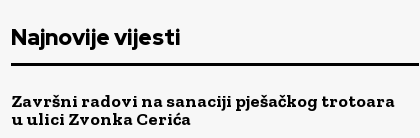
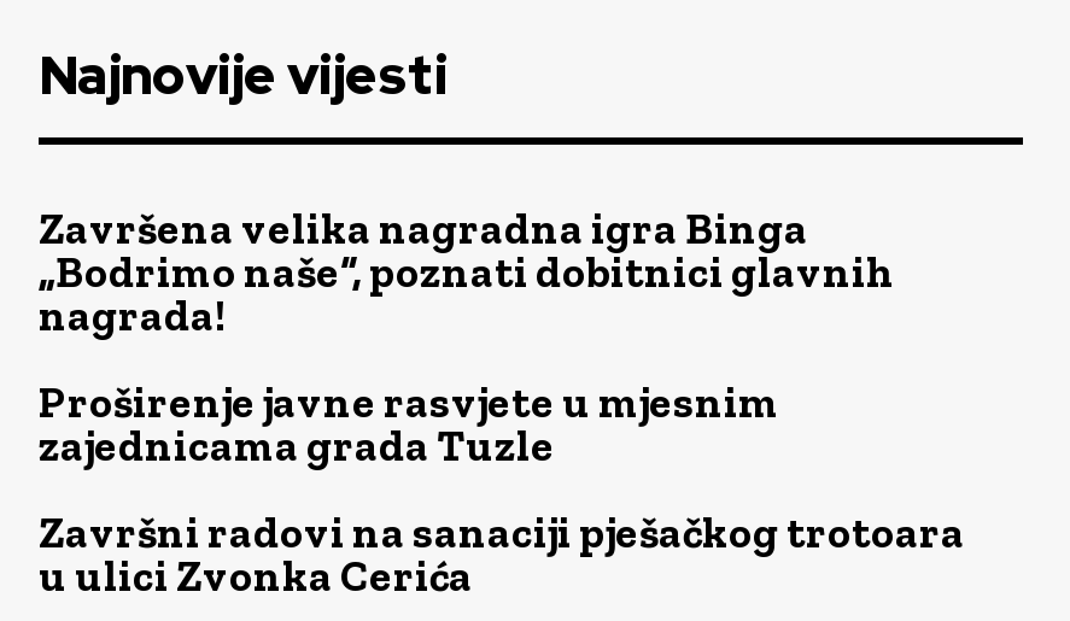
none -> [39,202,895,472] Završena velika nagradna igra Binga | „Bodrimo naše“, poznati dobitnici glavnih | nagrada! | Proširenje javne rasvjete u mjesnim | zajednicama grada Tuzle

